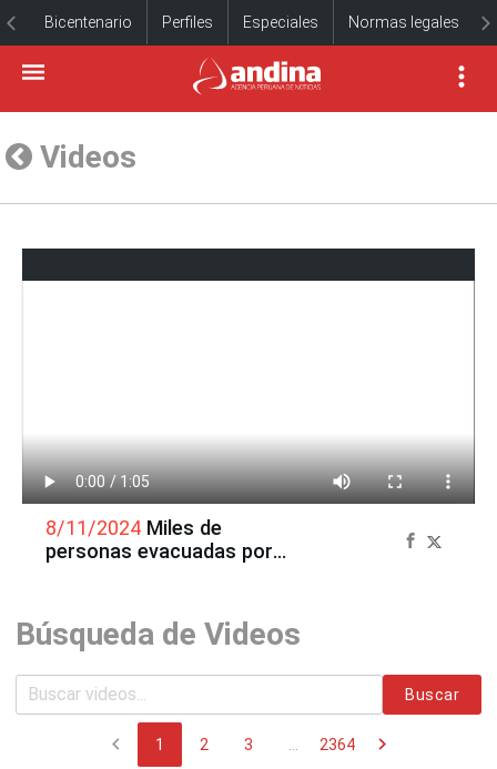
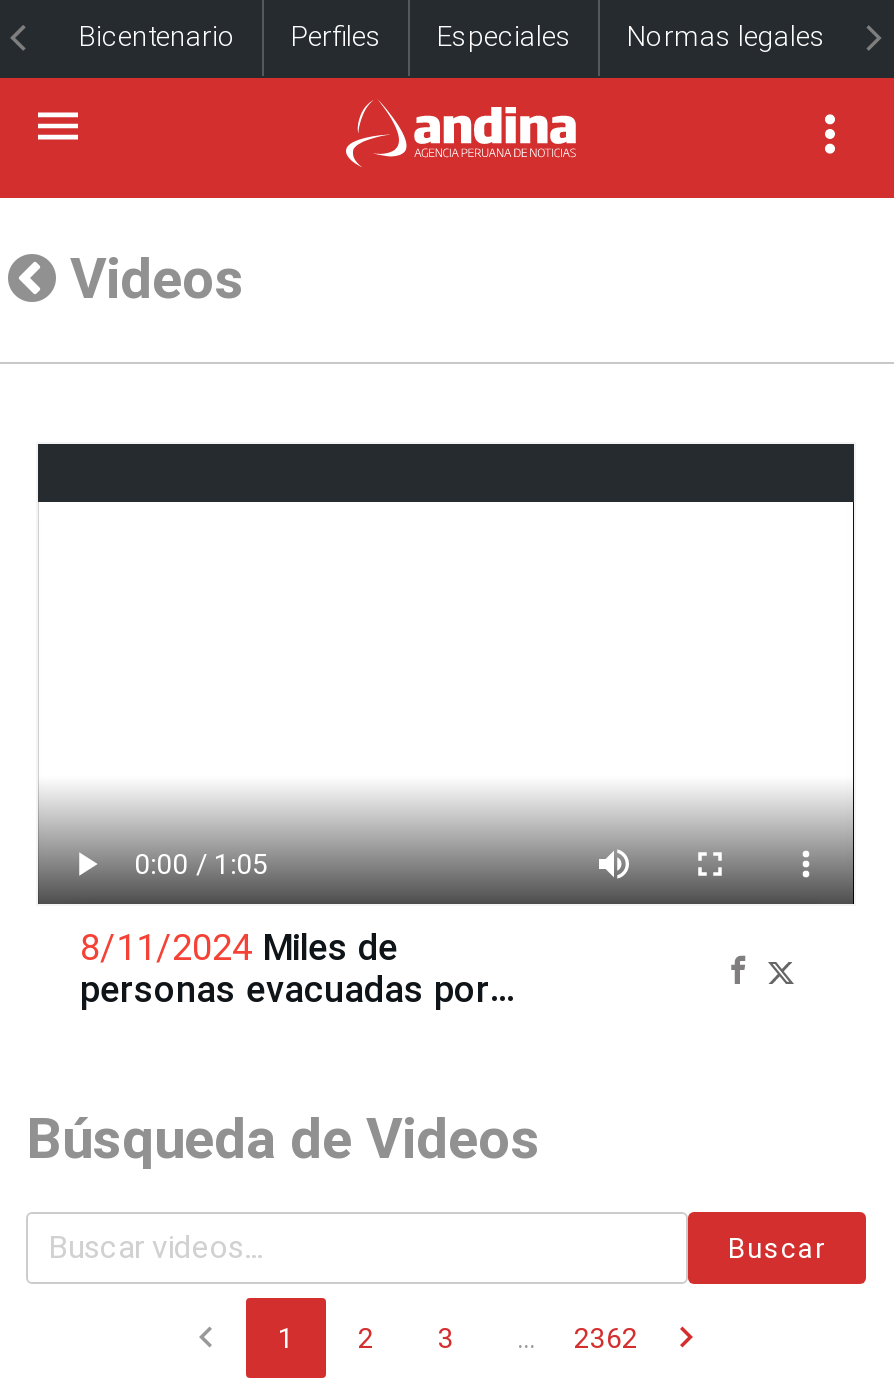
[319,735,355,753] 2364 -> [574,1321,638,1353] 2362

